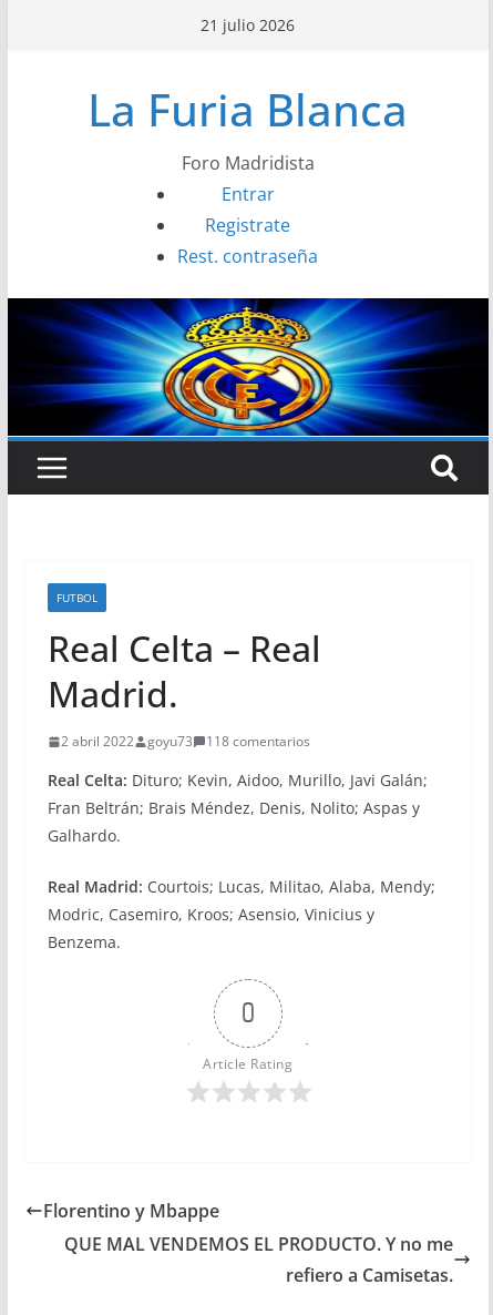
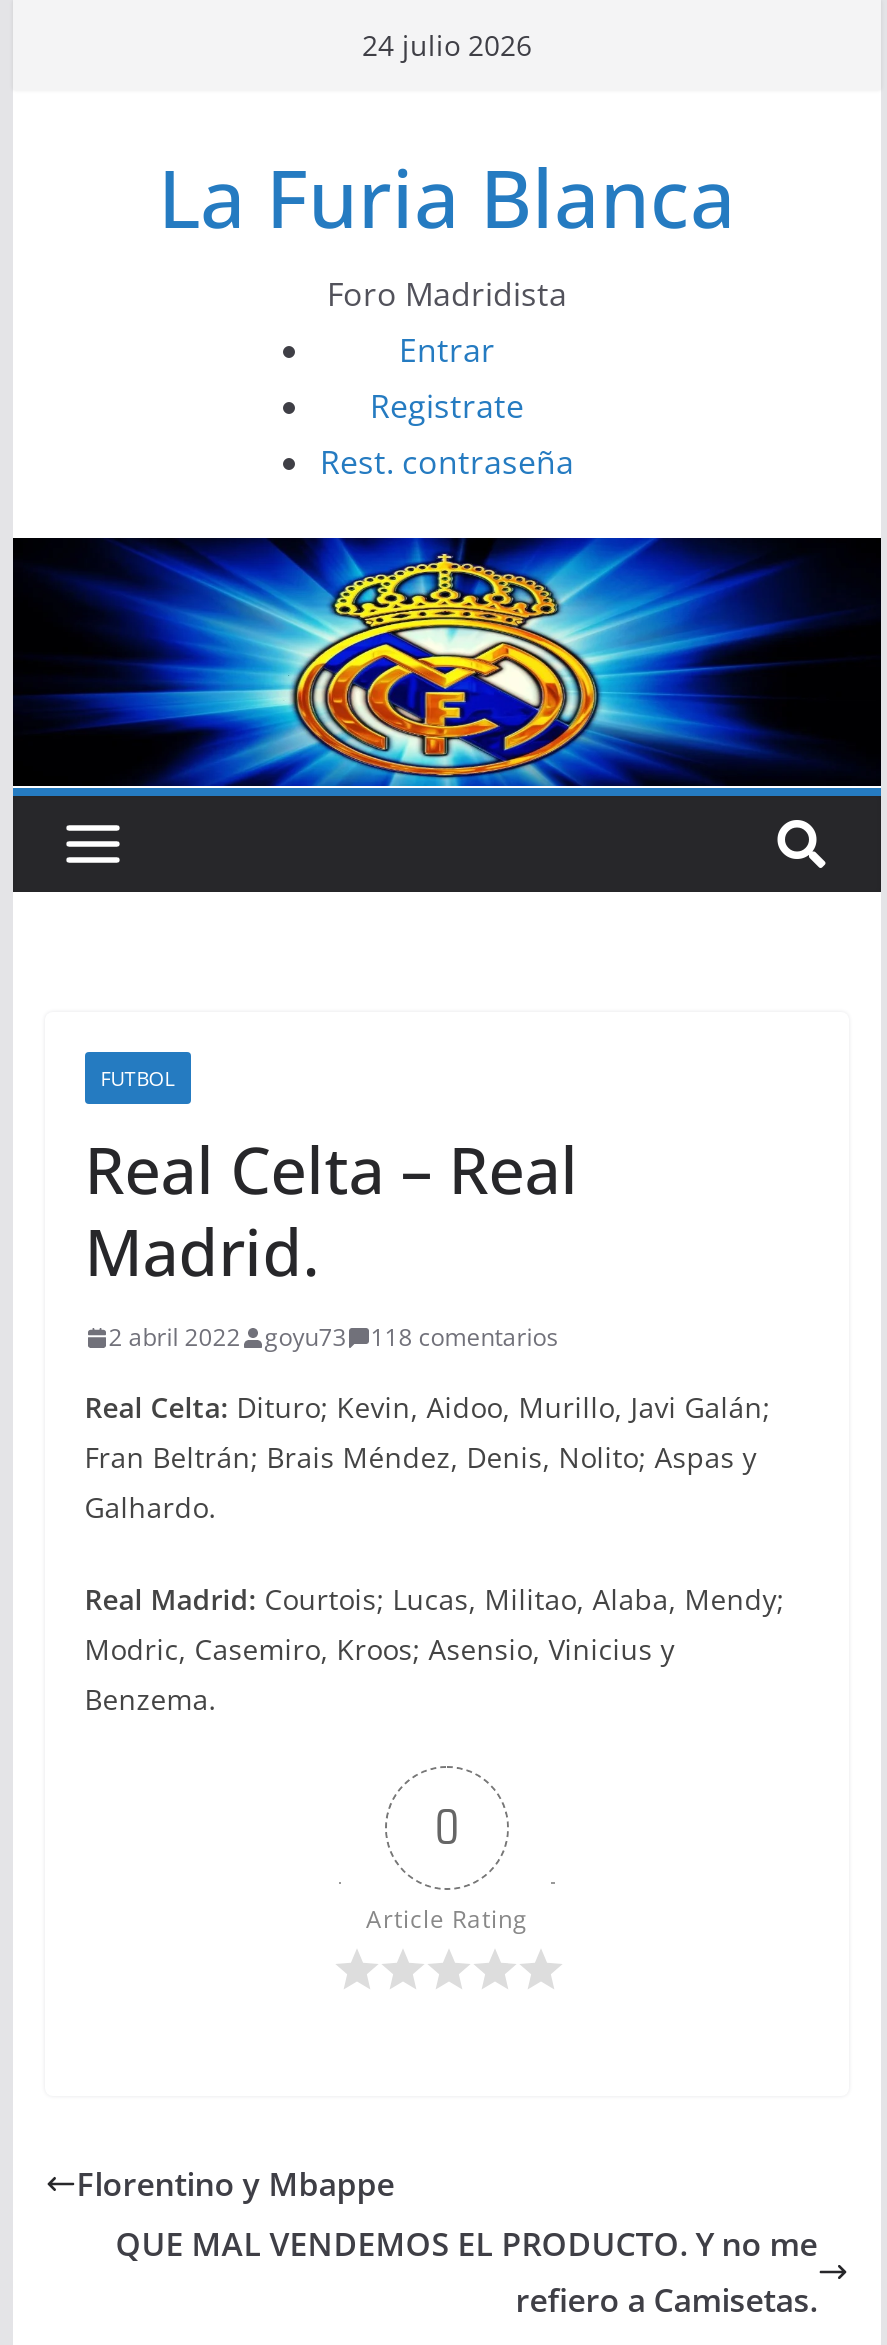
[201,14,295,35] 21 julio 2026 -> [362,26,532,64] 24 julio 2026

